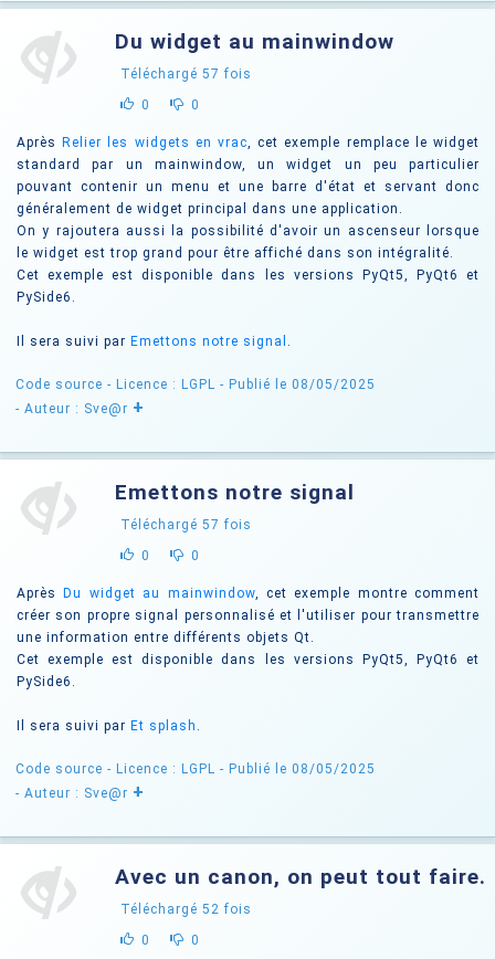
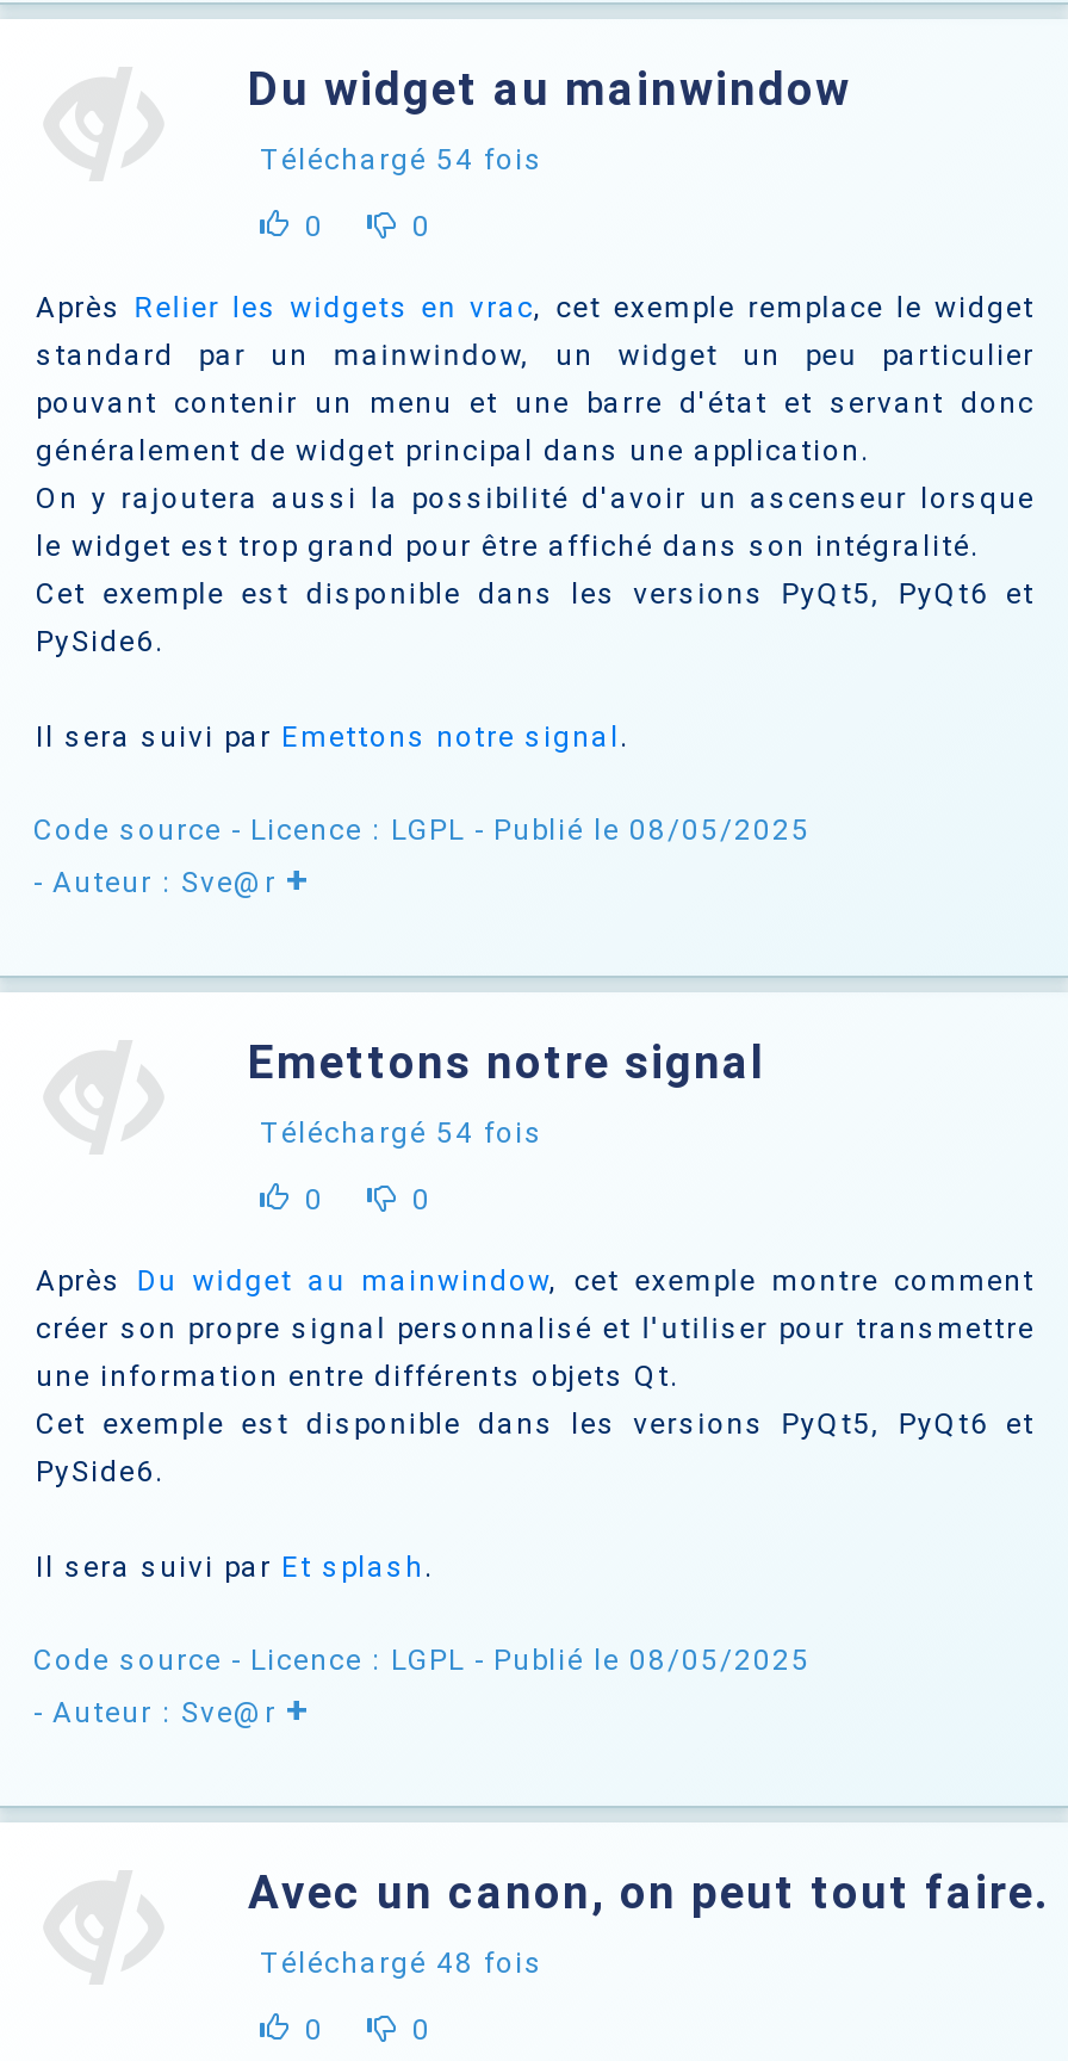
[120,67,252,82] Téléchargé 57 fois -> [260,144,544,177] Téléchargé 54 fois
[120,518,252,533] Téléchargé 57 fois -> [260,1117,544,1151] Téléchargé 54 fois
[120,902,252,917] Téléchargé 52 fois -> [260,1947,544,1981] Téléchargé 48 fois

